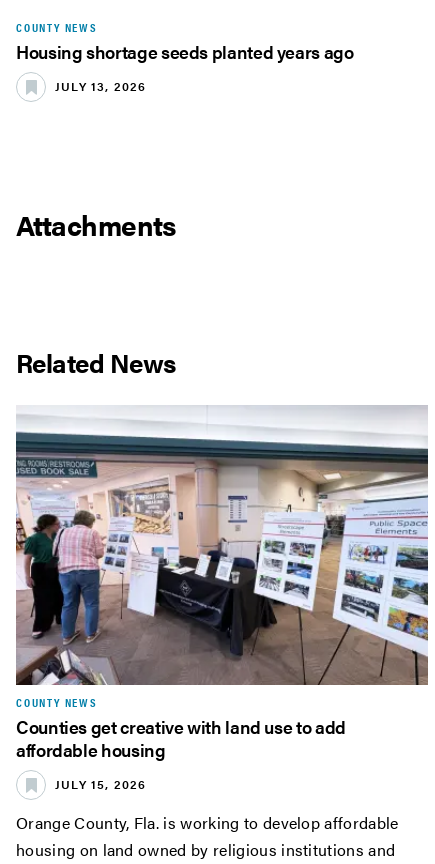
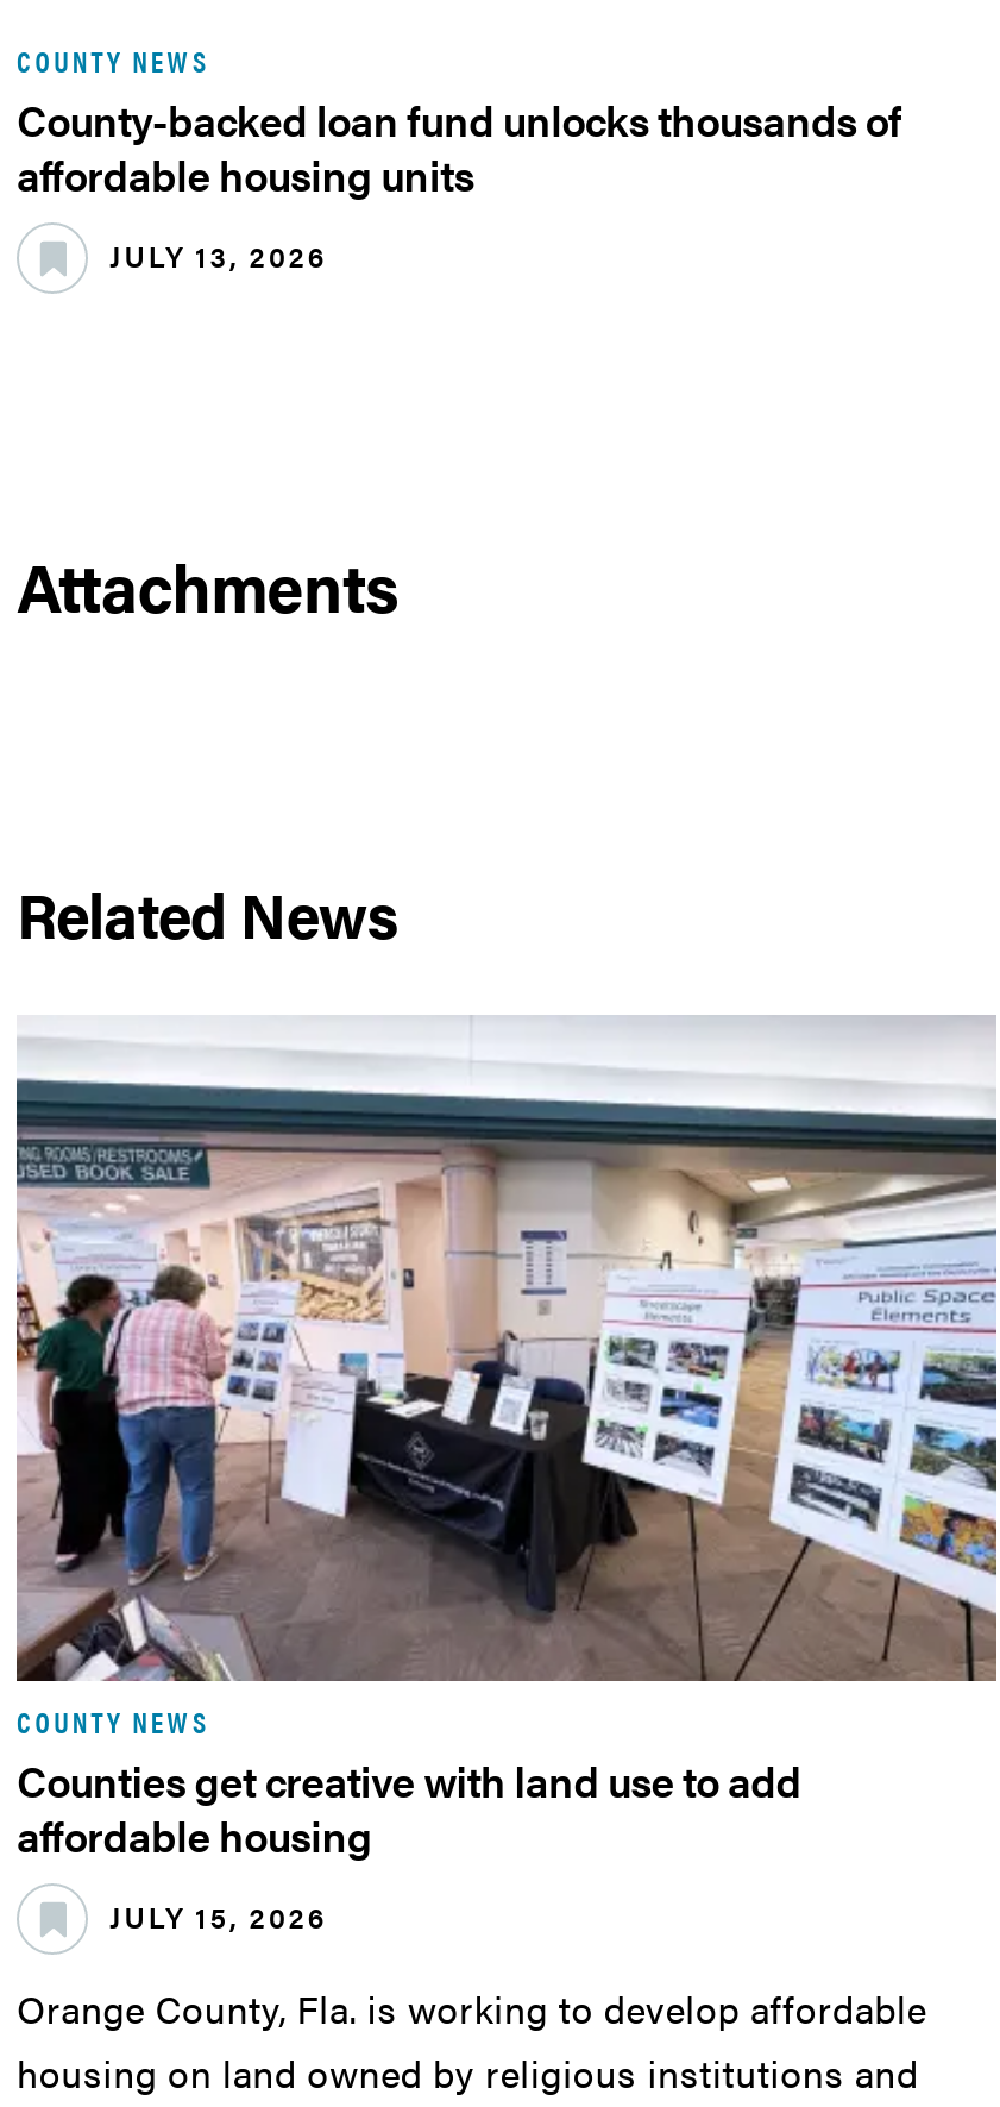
[16,39,354,64] Housing shortage seeds planted years ago -> [17,89,902,203] County-backed loan fund unlocks thousands of | affordable housing units

